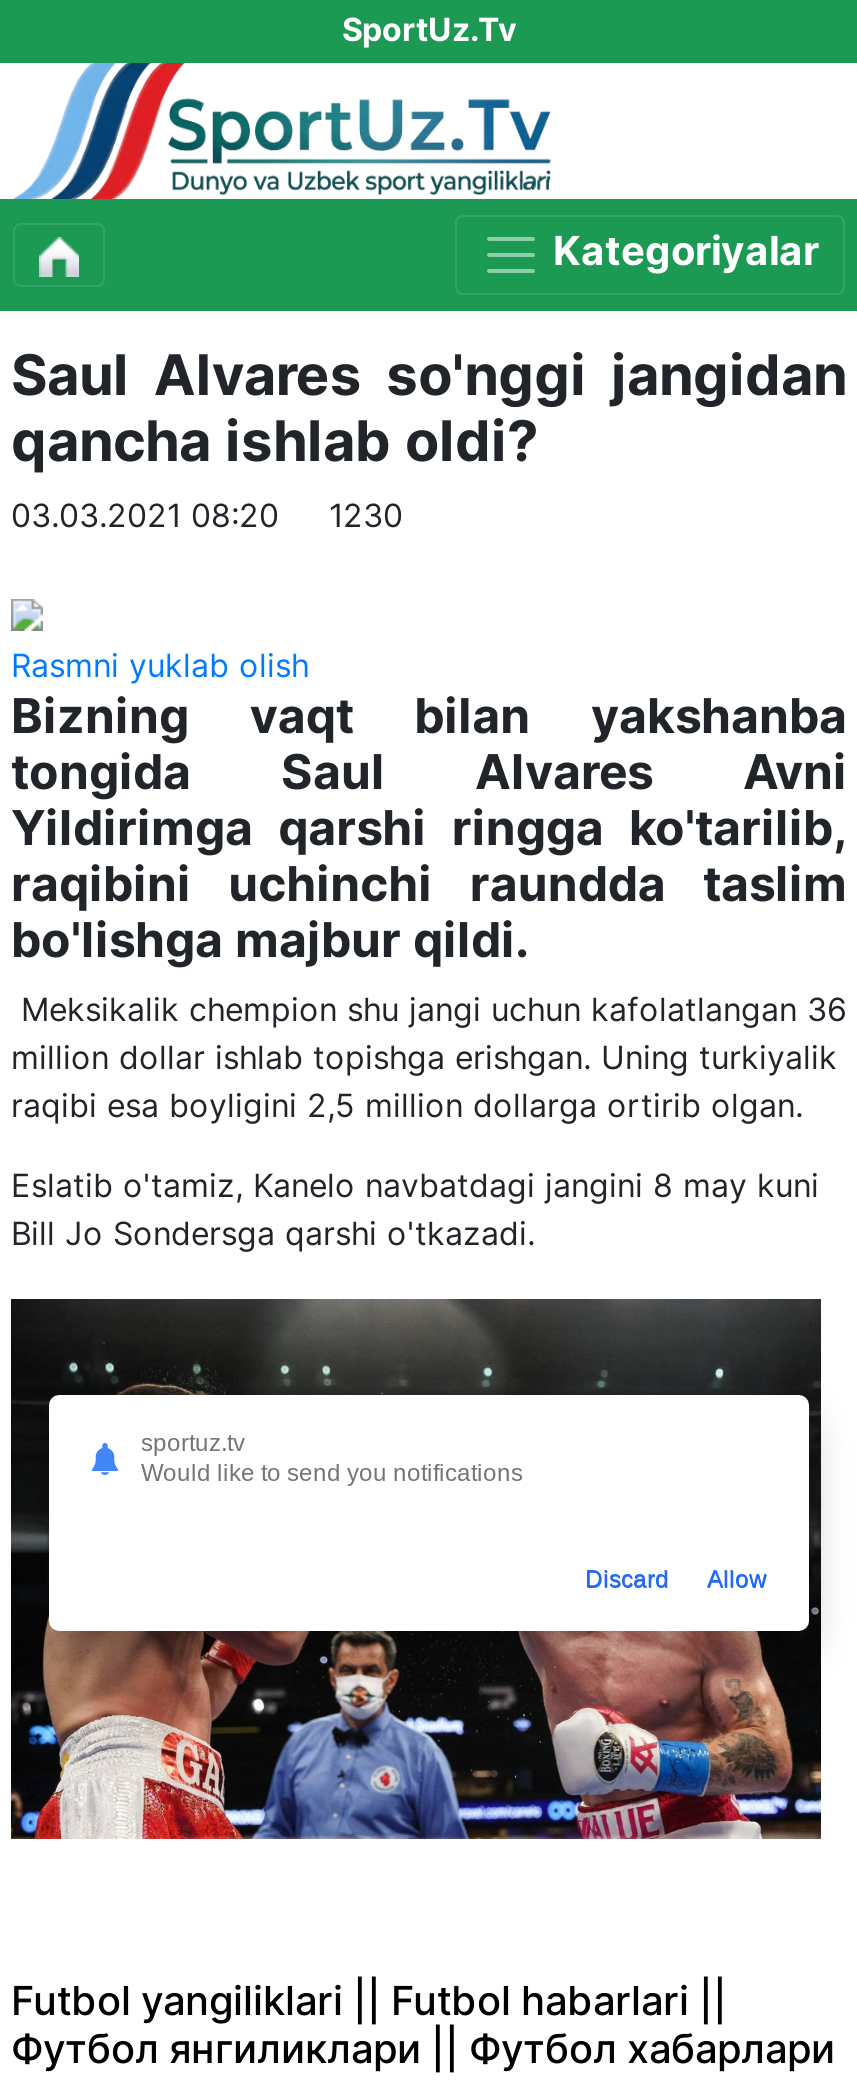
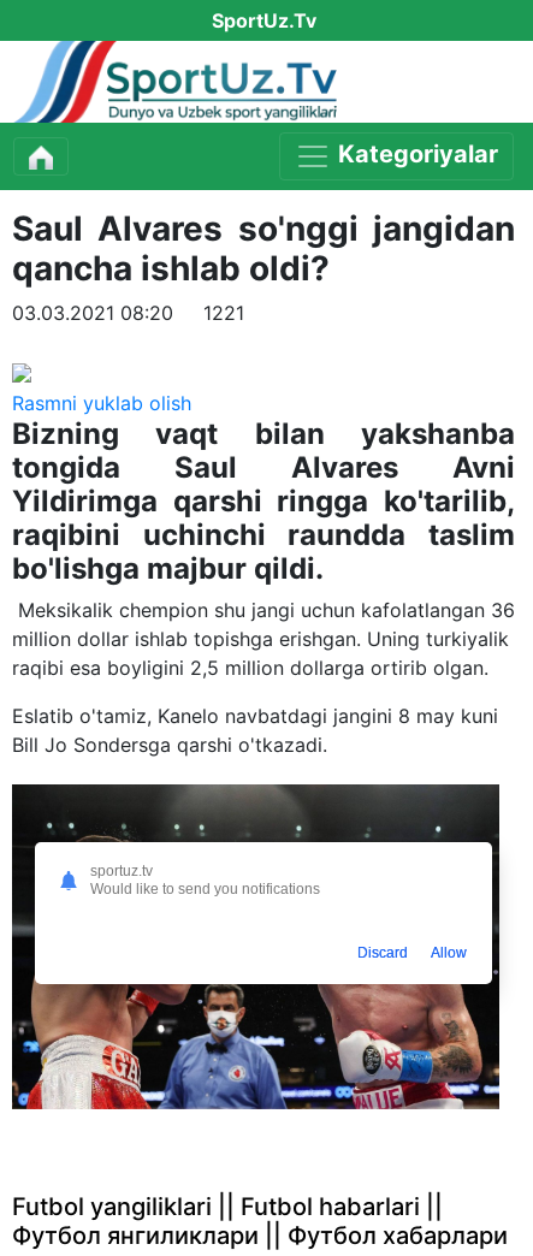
[11,495,403,535] 03.03.2021 08:20 1230 -> [12,301,244,325] 03.03.2021 08:20 1221

